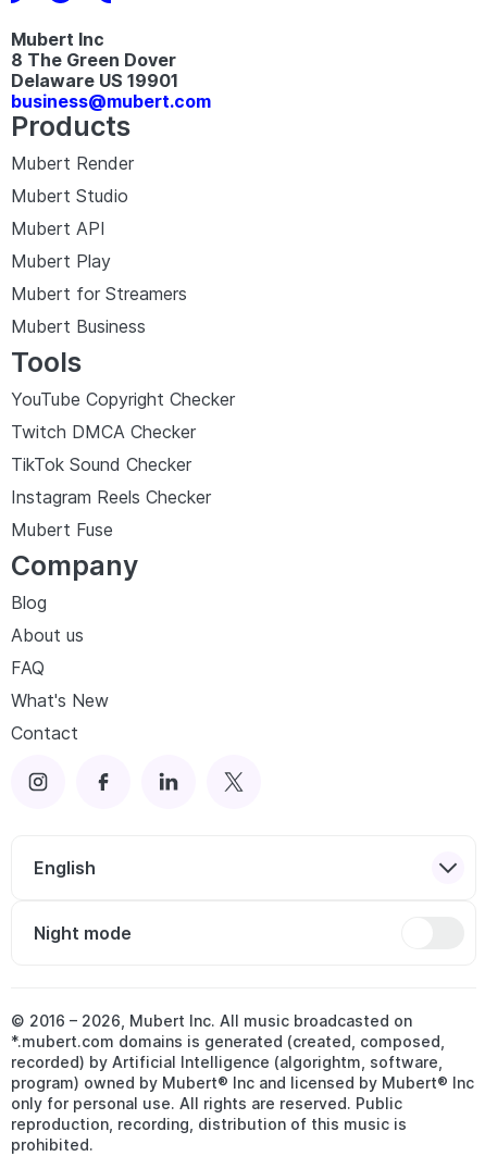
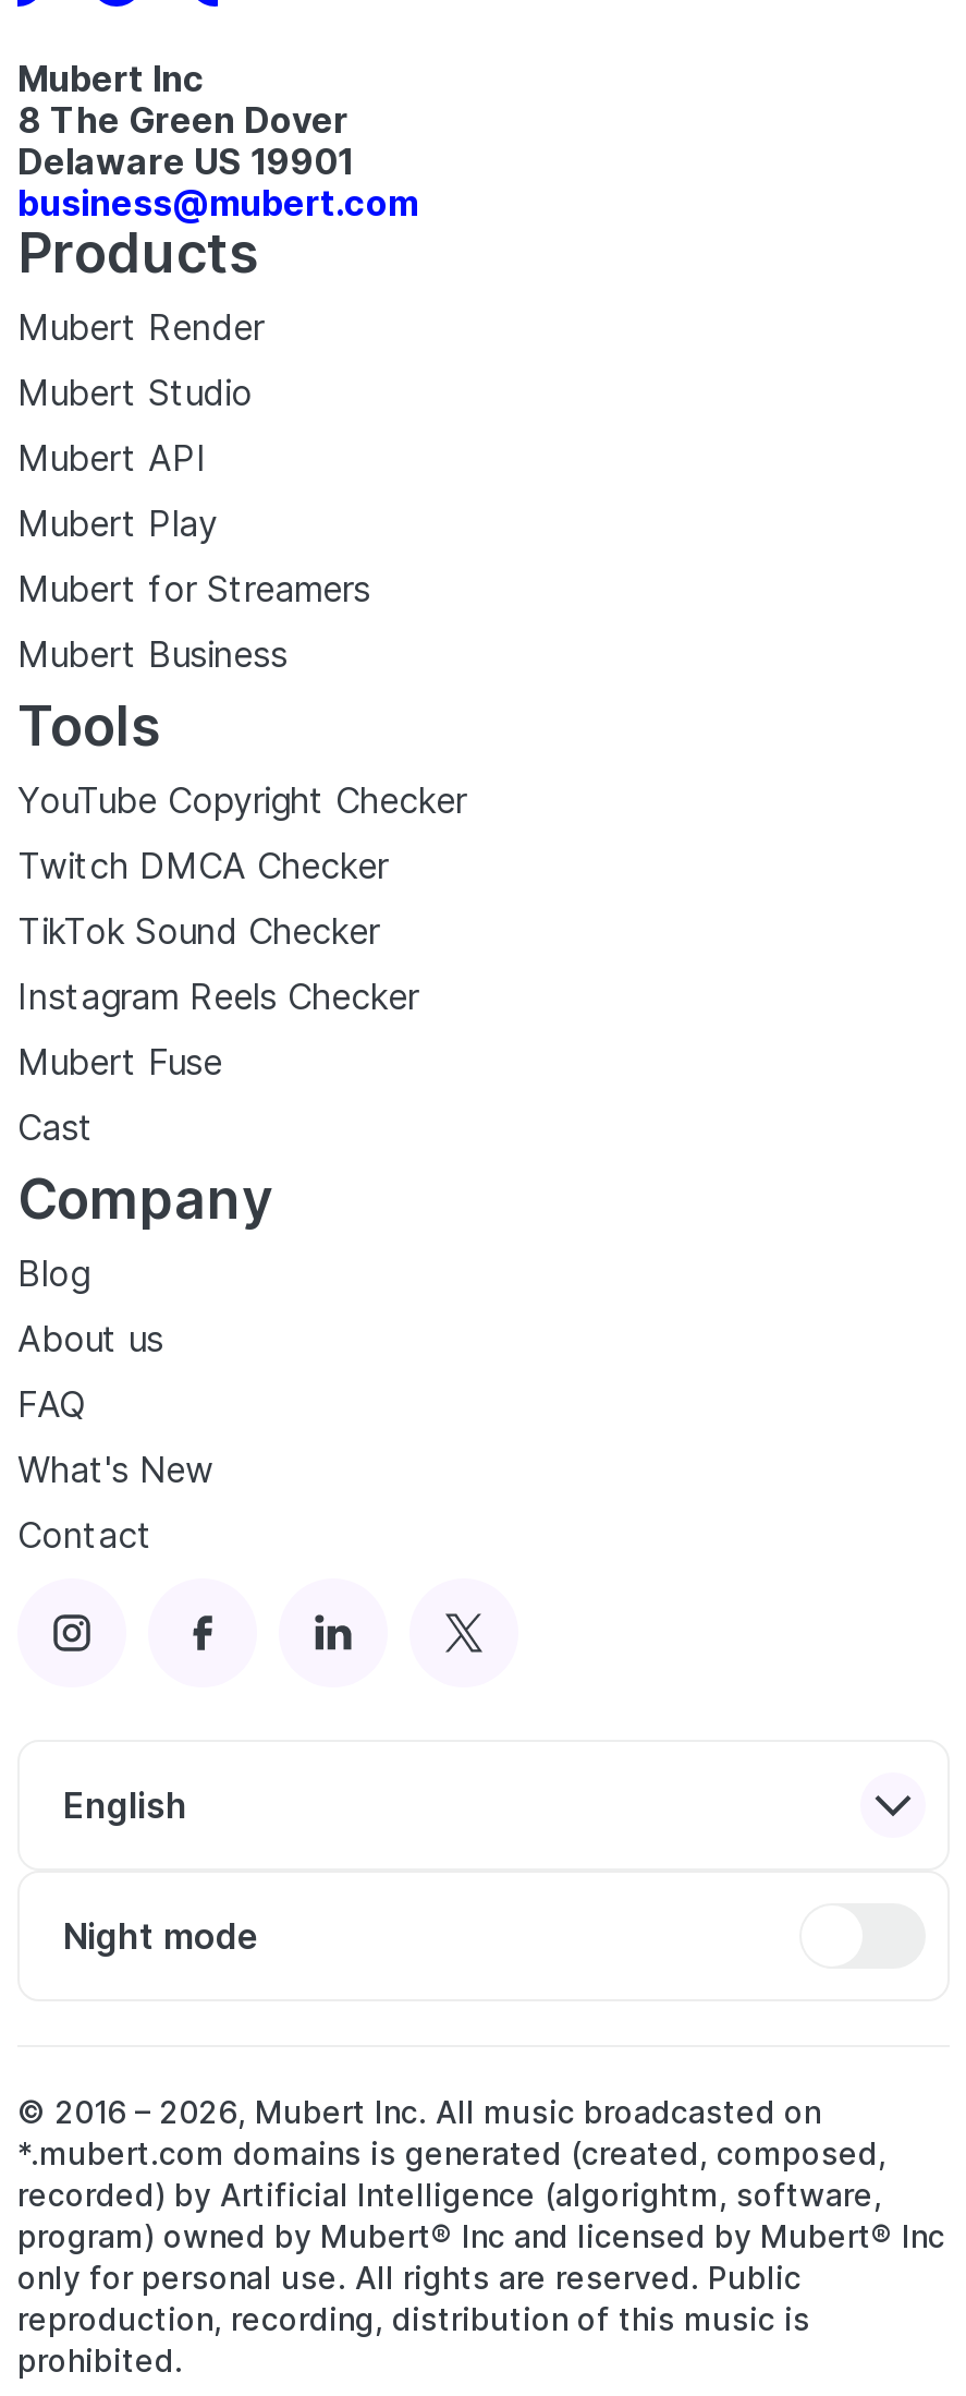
none -> [17,1105,94,1149] Cast

